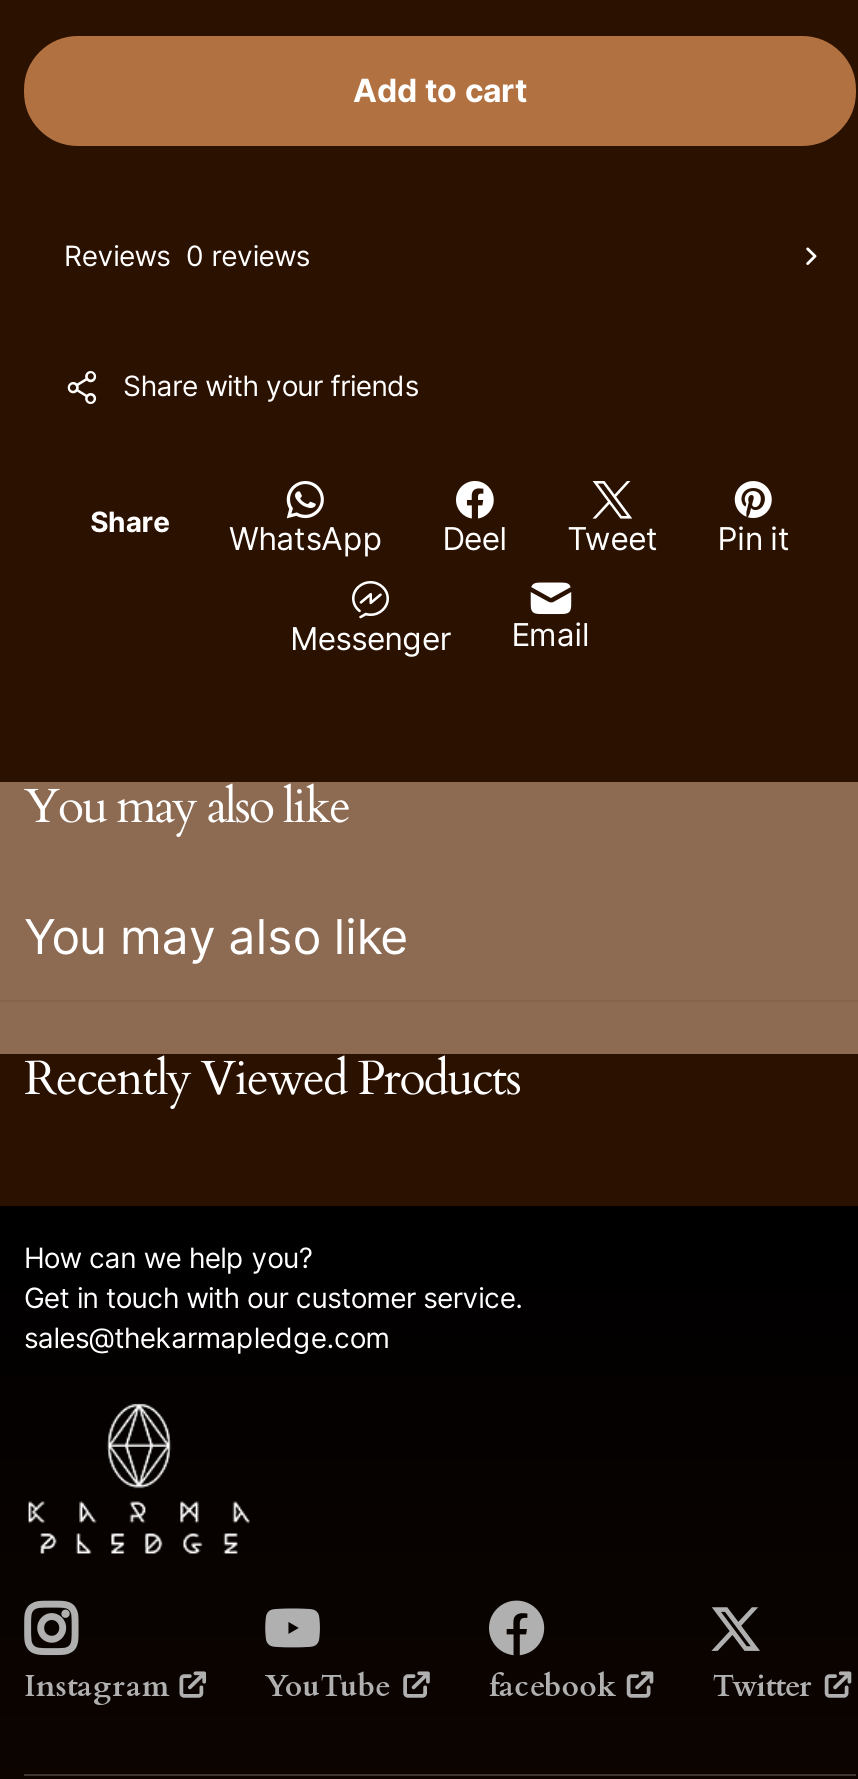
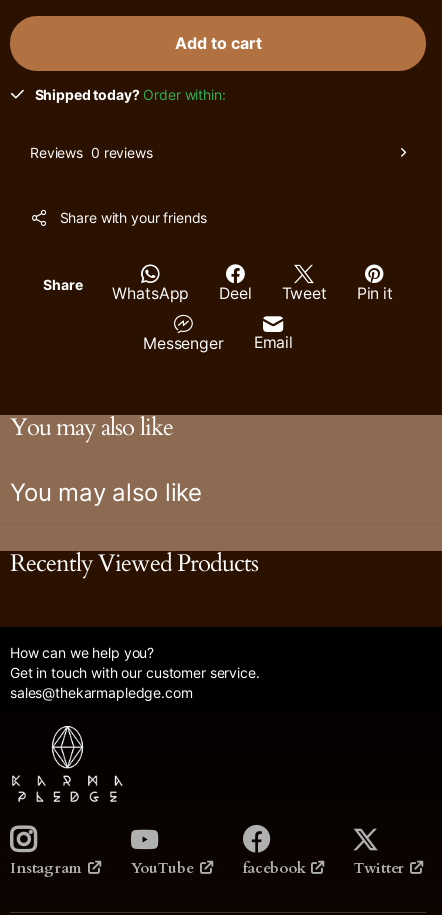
none -> [34,86,226,103] Shipped today? Order within:

